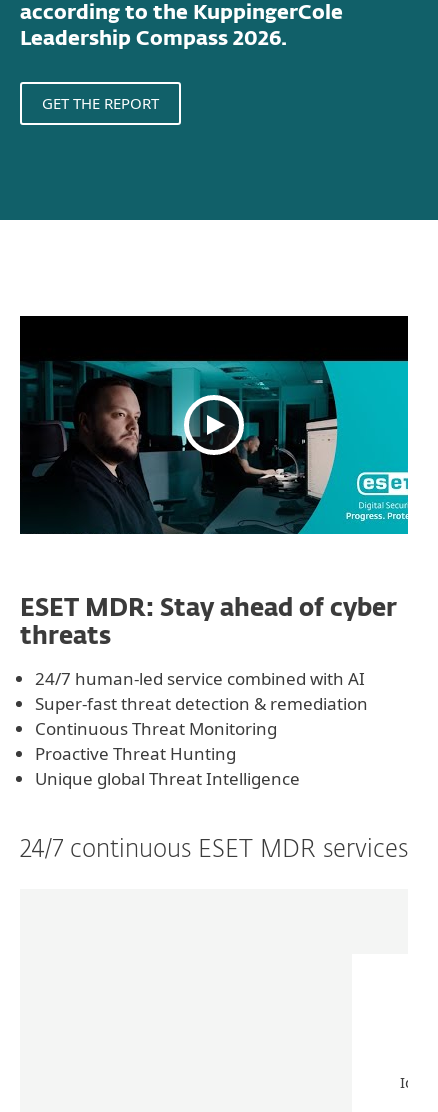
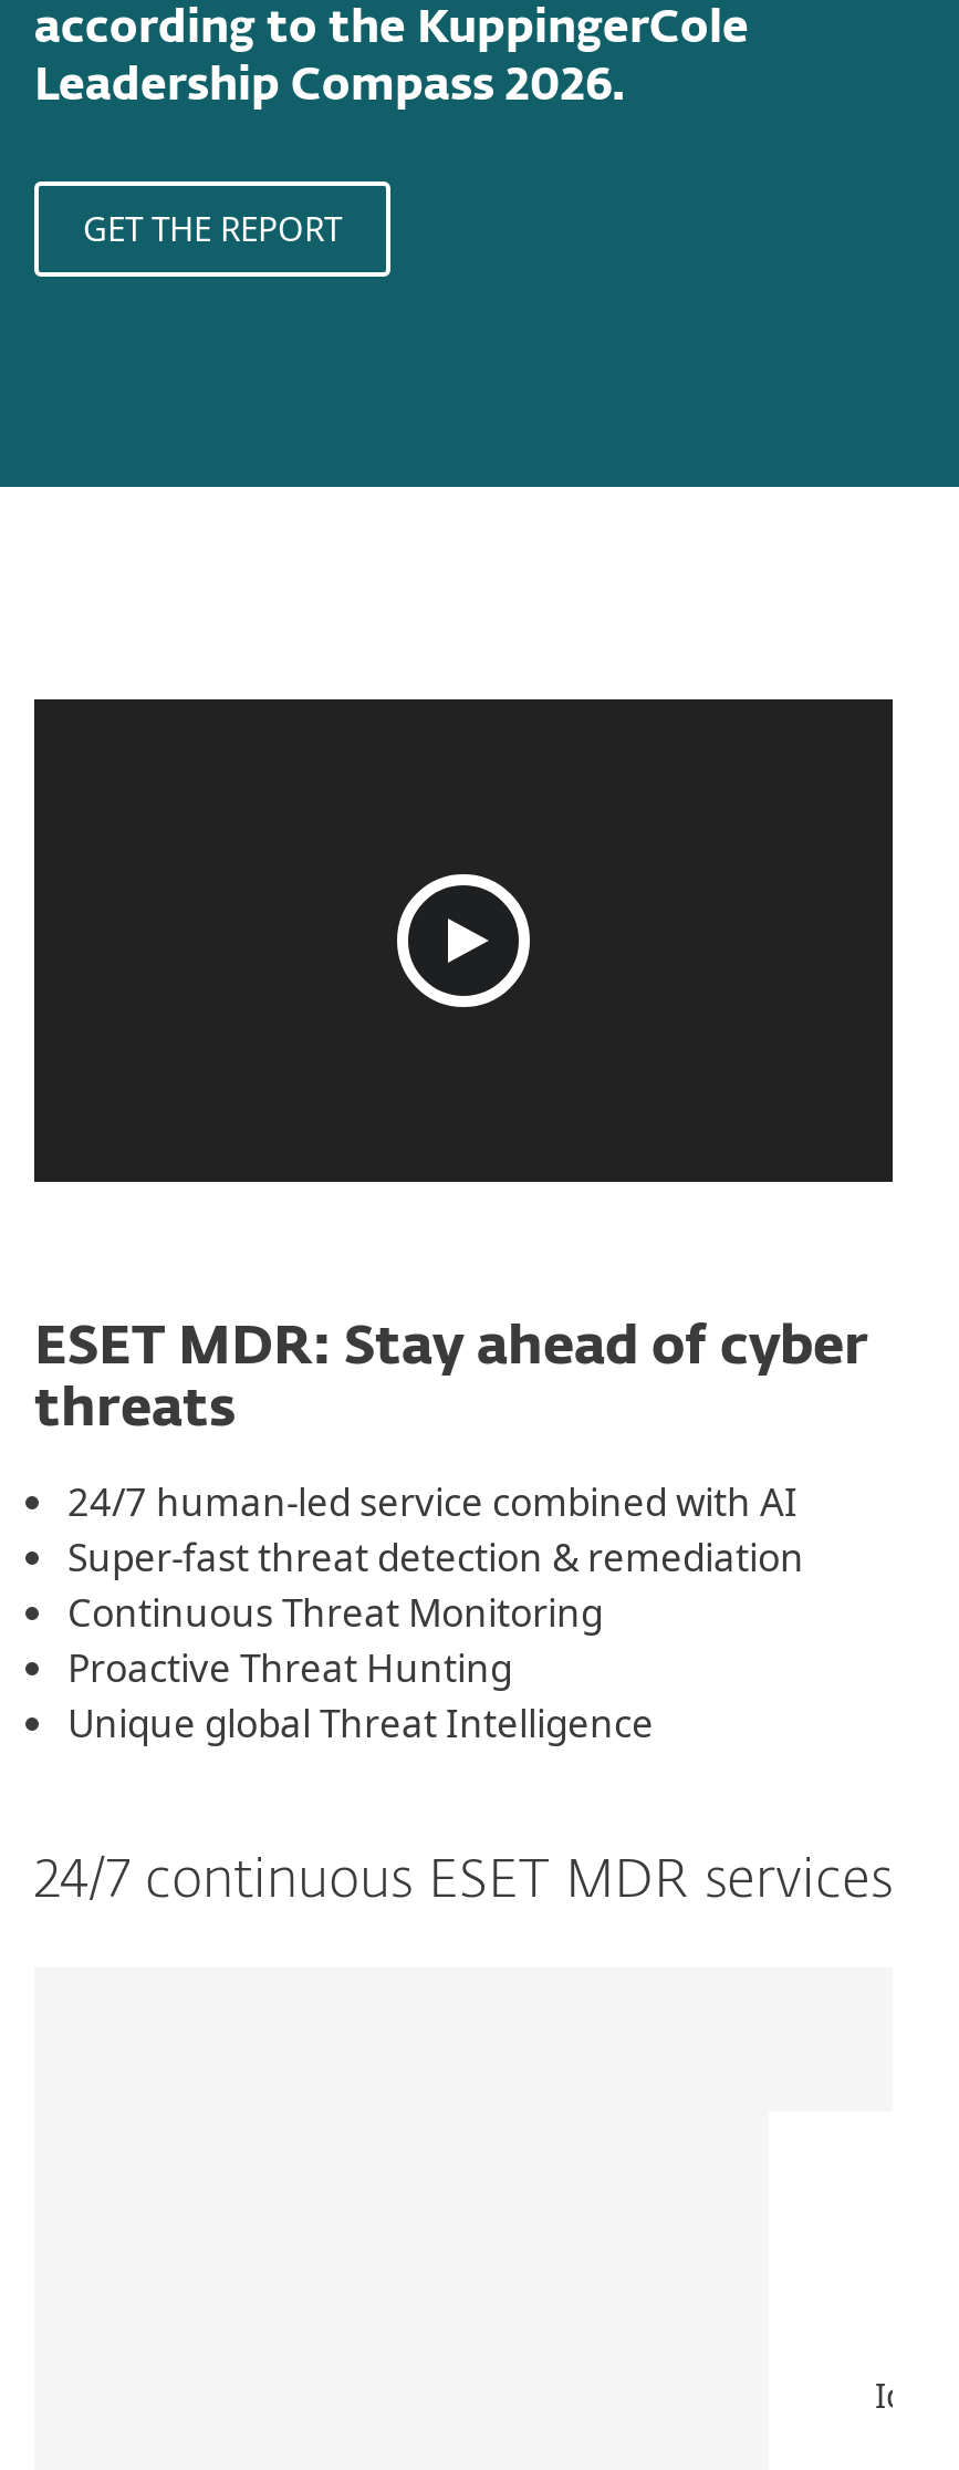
[22,318,409,535] [image] -> none

